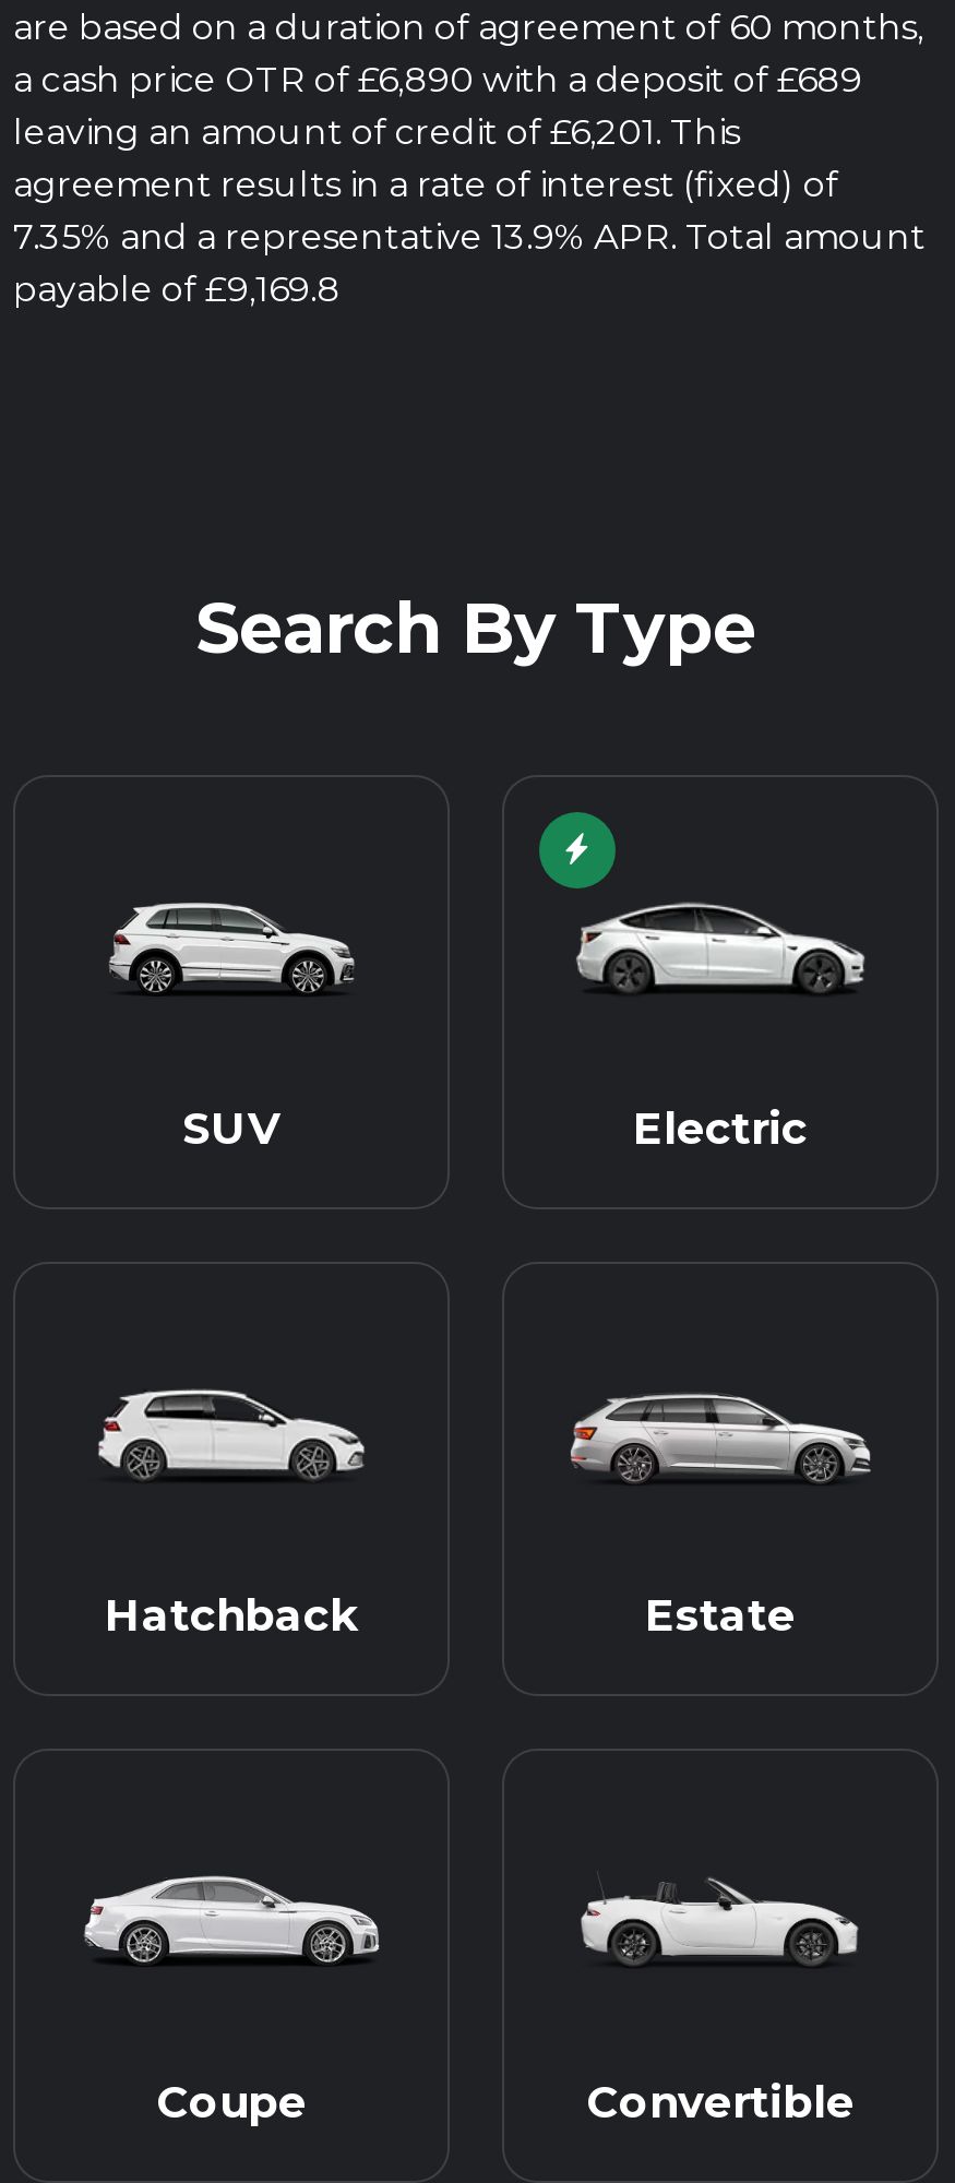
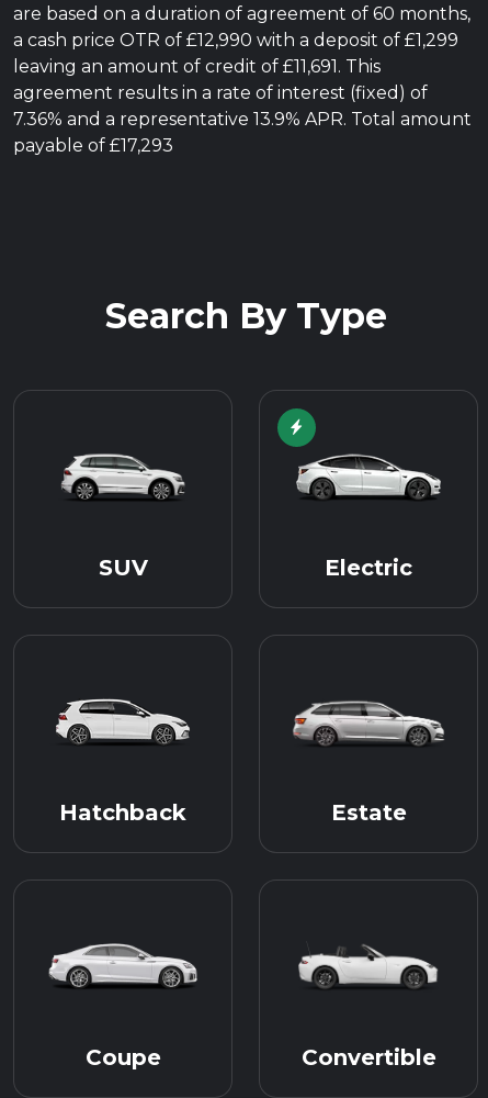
[13,59,862,100] a cash price OTR of £6,890 with a deposit of £689 -> [13,30,458,51] a cash price OTR of £12,990 with a deposit of £1,299
[13,111,740,153] leaving an amount of credit of £6,201. This -> [13,56,381,77] leaving an amount of credit of £11,691. This
[13,216,926,258] 7.35% and a representative 13.9% APR. Total amount -> [13,109,472,130] 7.36% and a representative 13.9% APR. Total amount
[13,269,341,310] payable of £9,169.8 -> [13,135,173,156] payable of £17,293

